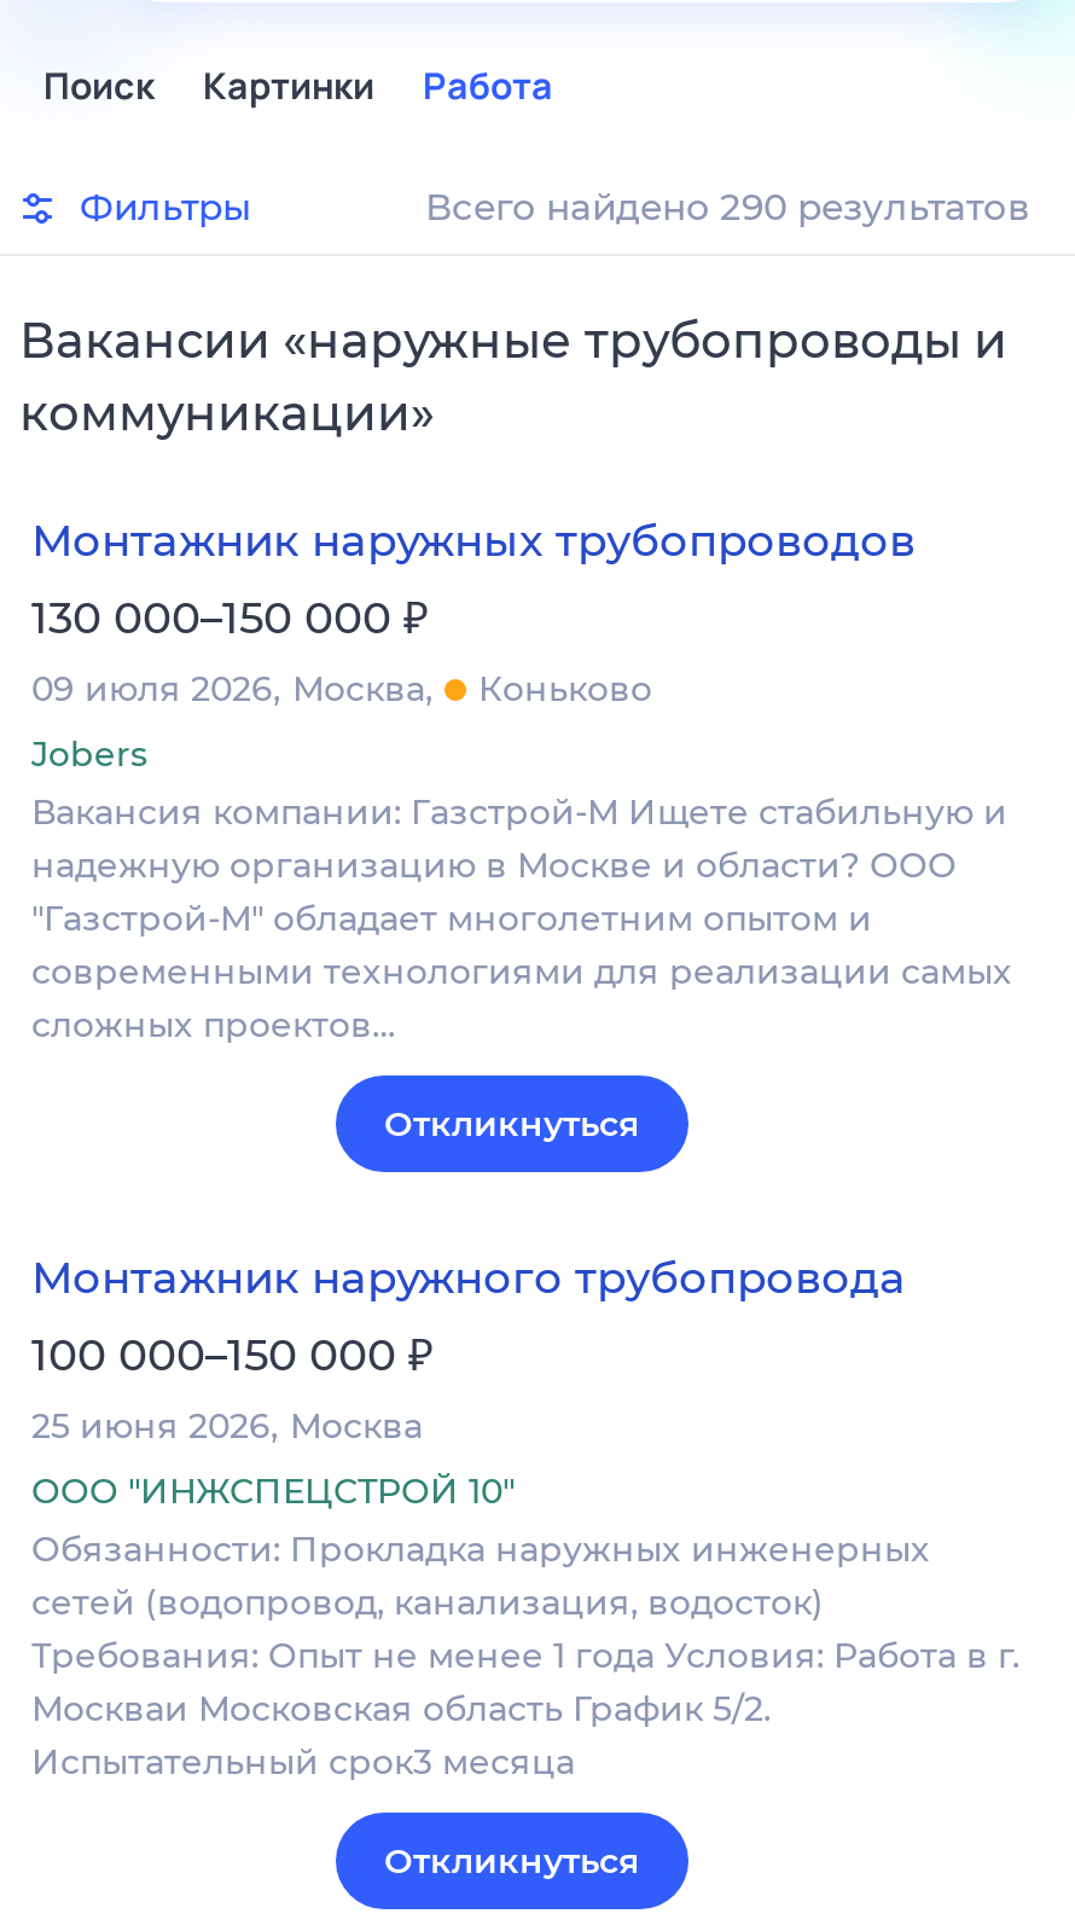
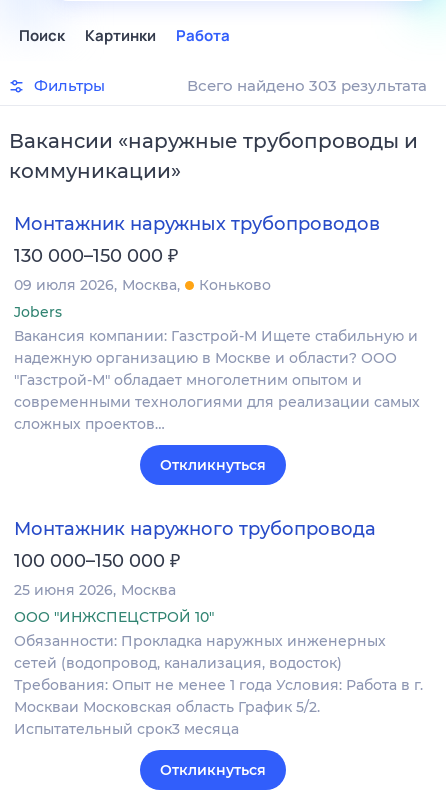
[425,184,1029,230] Всего найдено 290 результатов -> [187,76,427,95] Всего найдено 303 результата

